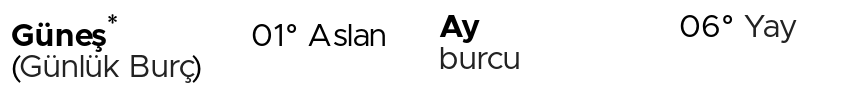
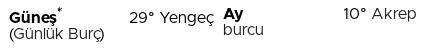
[251,11,481,52] 01° Aslan Ay -> [129,6,244,26] 29° Yengeç Ay
[679,11,797,43] 06° Yay -> [343,6,417,22] 10° Akrep

